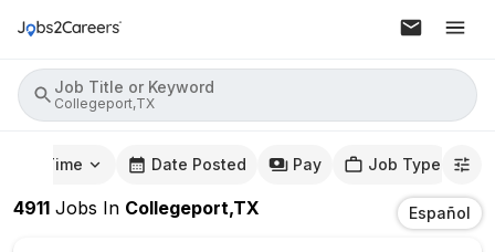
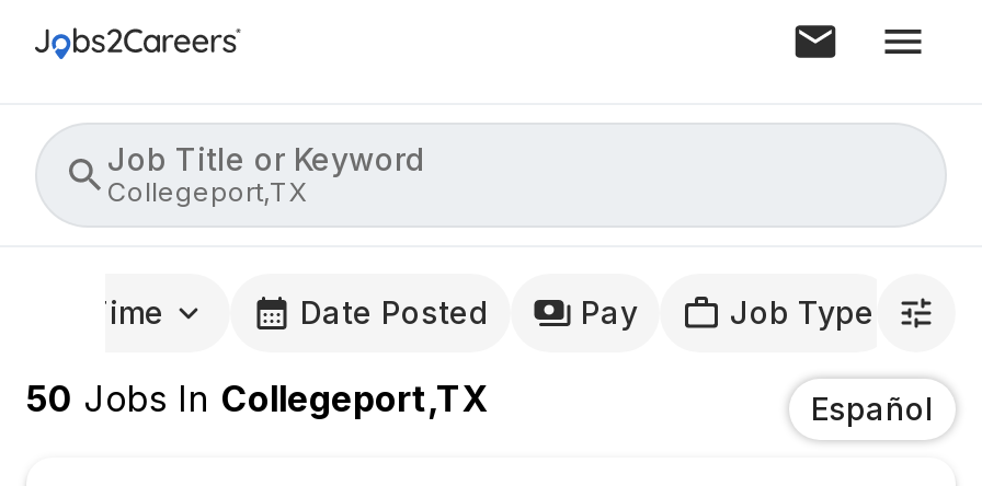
[13,197,260,219] 4911 Jobs In Collegeport,TX -> [26,377,489,420] 50 Jobs In Collegeport,TX

